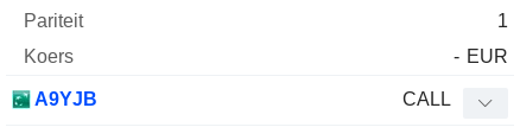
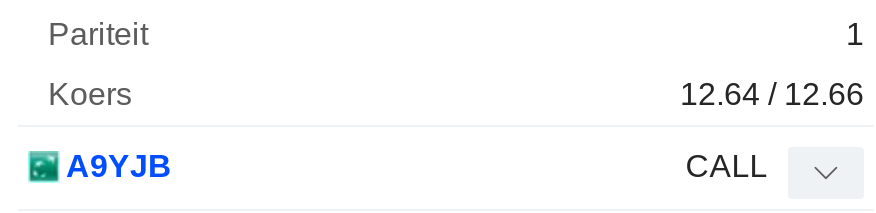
[454,47,508,67] - EUR -> [680,77,864,111] 12.64 / 12.66

